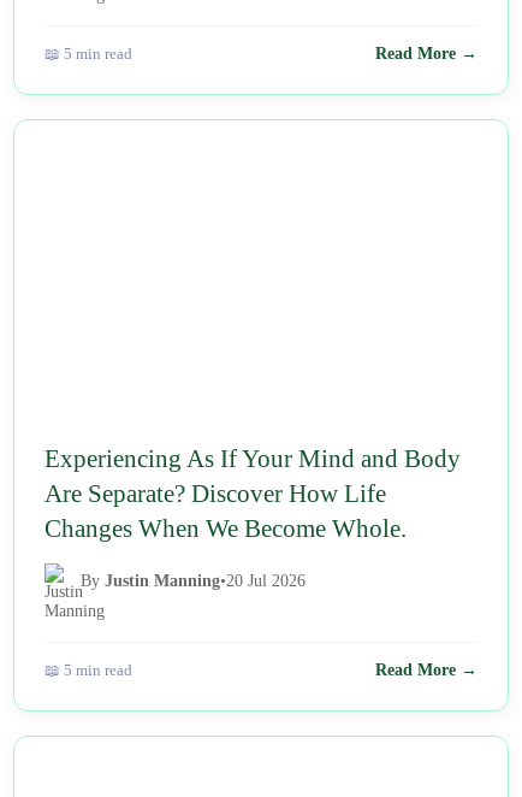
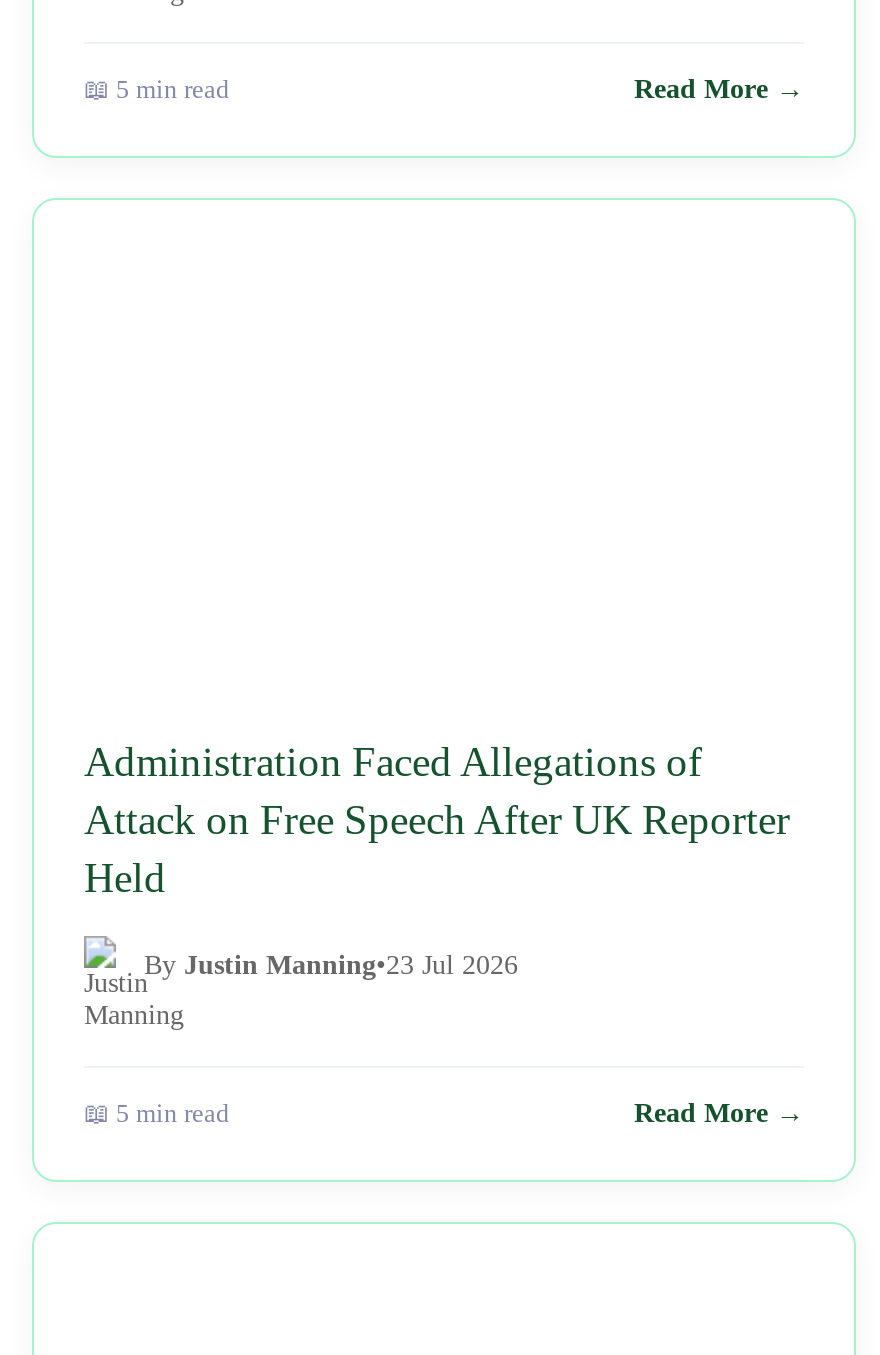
[45,444,461,541] Experiencing As If Your Mind and Body | Are Separate? Discover How Life | Changes When We Become Whole. -> [84,737,790,899] Administration Faced Allegations of | Attack on Free Speech After UK Reporter | Held
[81,571,306,589] By Justin Manning•20 Jul 2026 -> [144,949,518,979] By Justin Manning•23 Jul 2026

